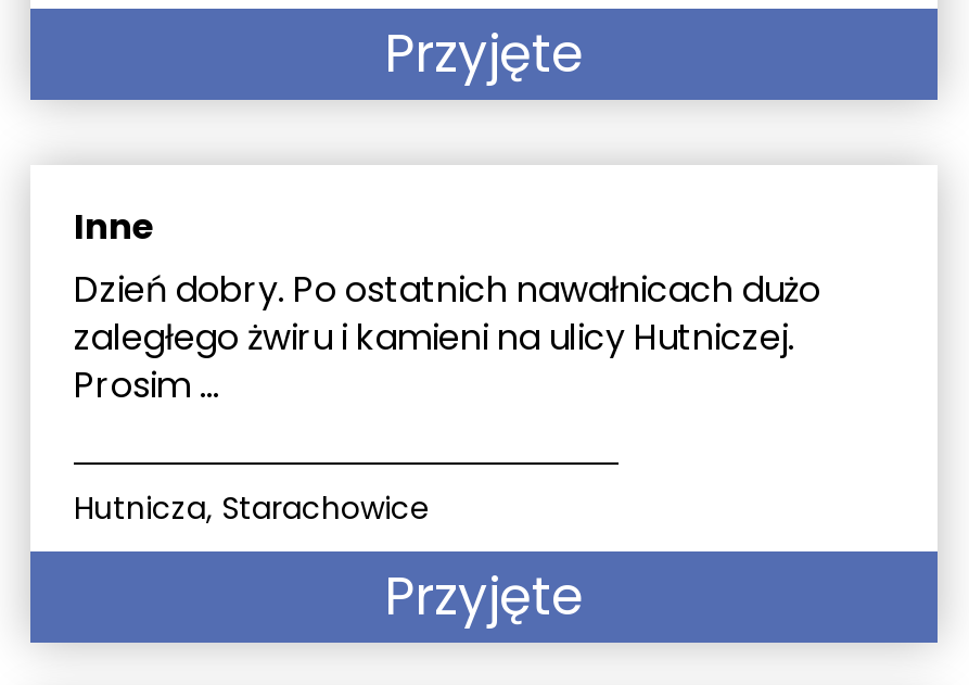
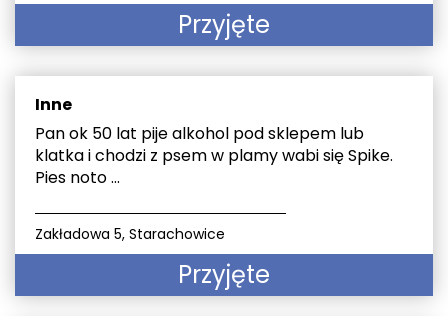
[74,266,820,411] Dzień dobry. Po ostatnich nawałnicach dużo | zaległego żwiru i kamieni na ulicy Hutniczej. | Prosim ... -> [35,122,393,189] Pan ok 50 lat pije alkohol pod sklepem lub | klatka i chodzi z psem w plamy wabi się Spike. | Pies noto ...
[74,487,430,530] Hutnicza, Starachowice -> [35,224,225,244] Zakładowa 5, Starachowice

